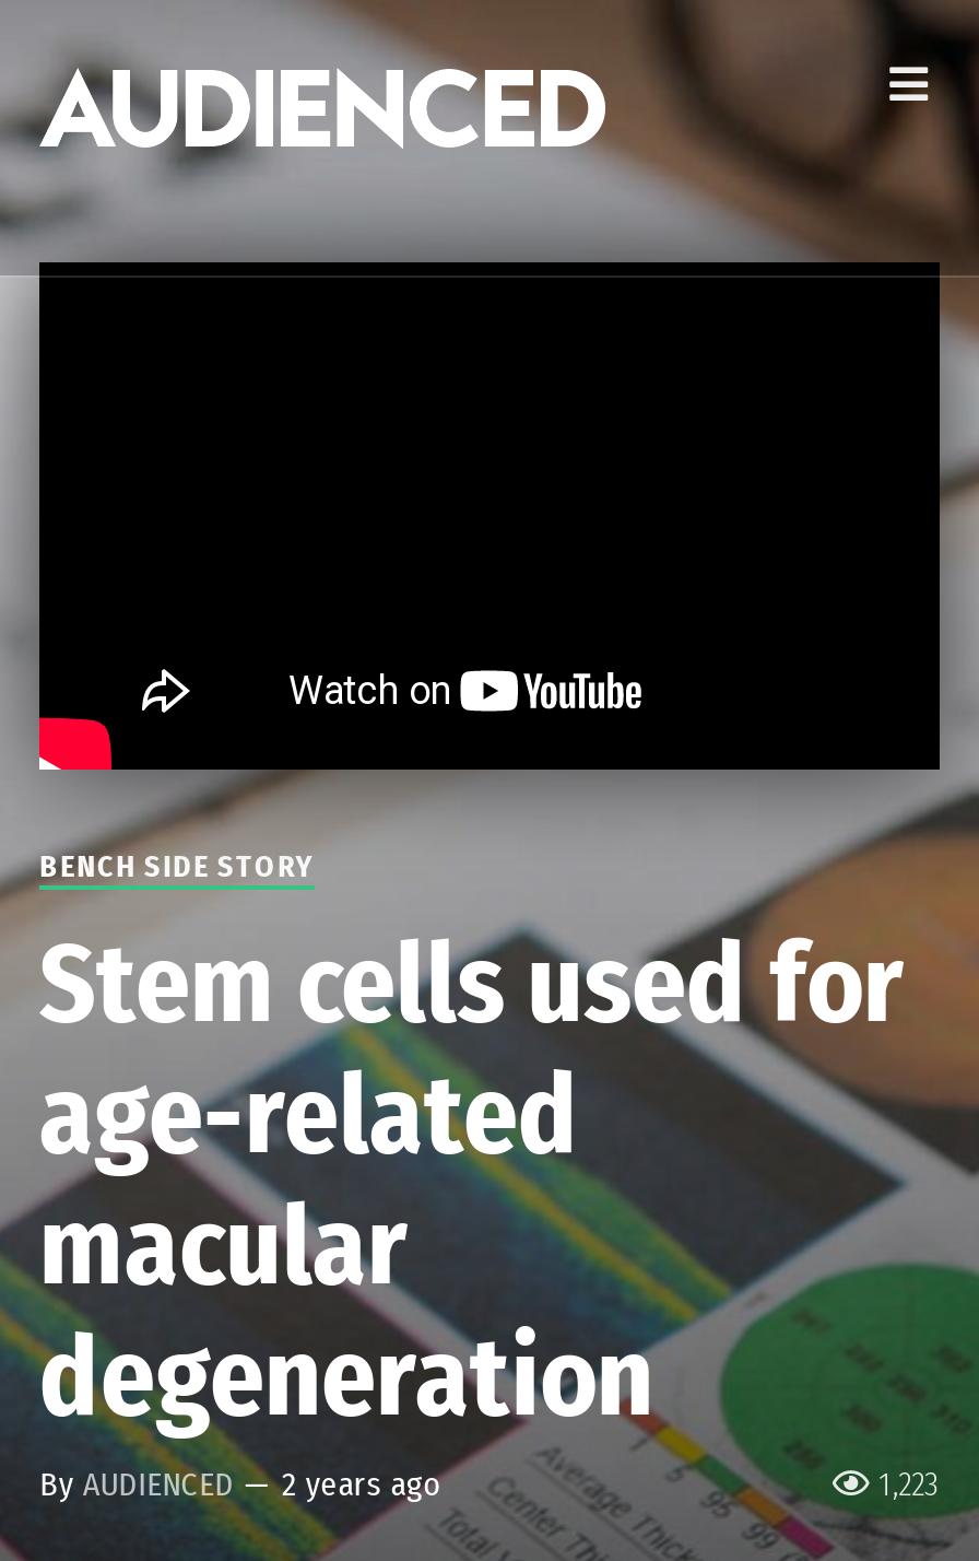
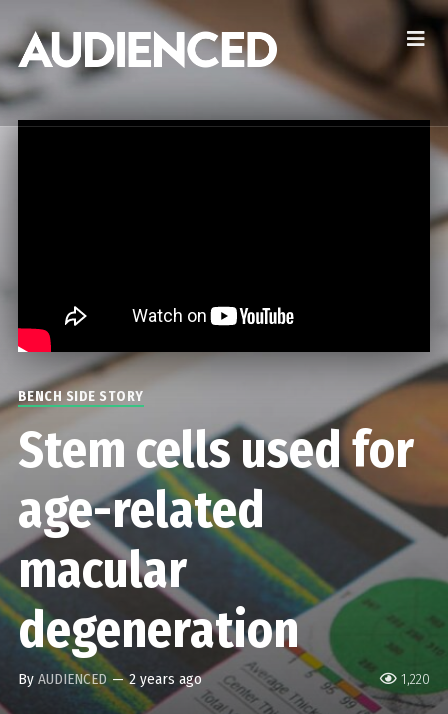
[879,1464,940,1504] 1,223 -> [401,670,430,688] 1,220

